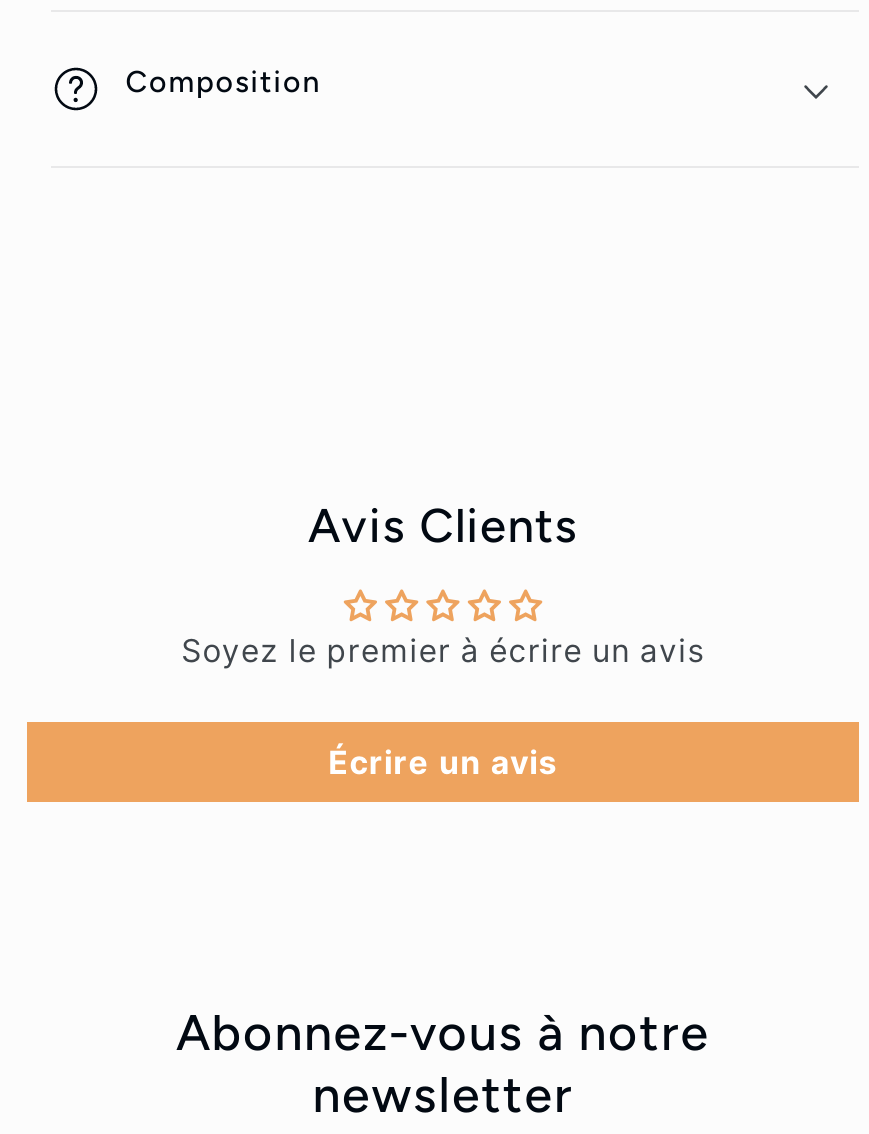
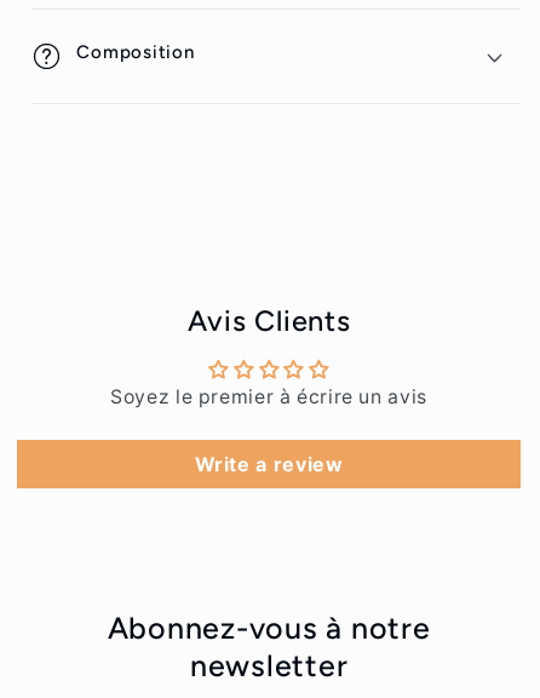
[328,742,558,782] Écrire un avis -> [194,452,343,476] Write a review

